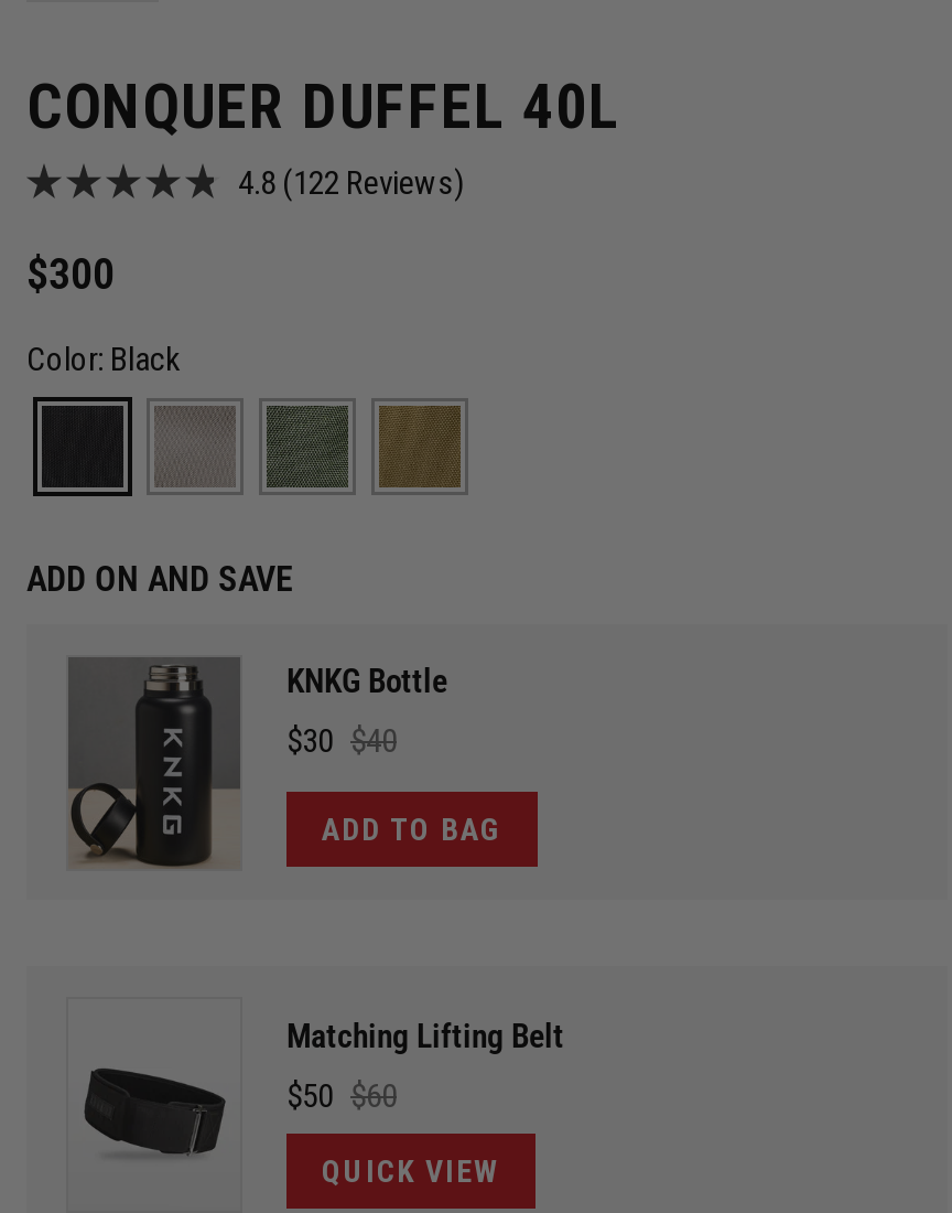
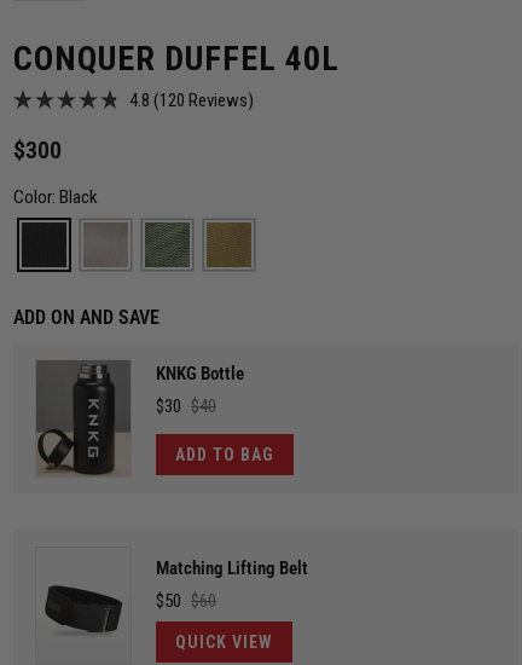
[238,160,483,204] 4.8 (122 Reviews) C -> [129,88,263,112] 4.8 (120 Reviews) C

